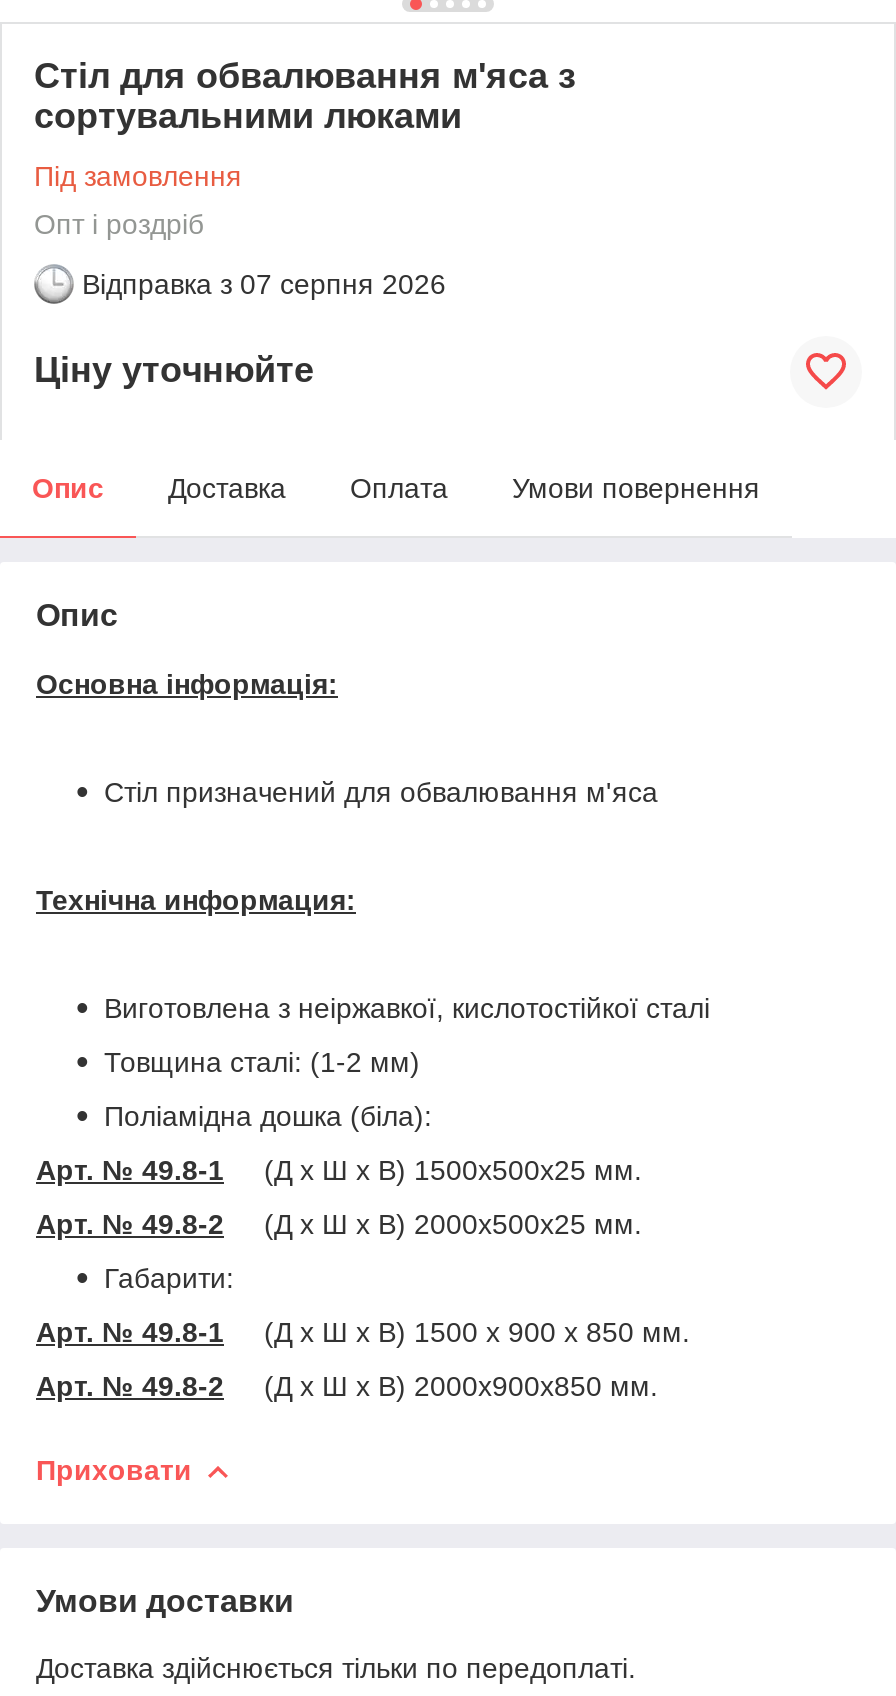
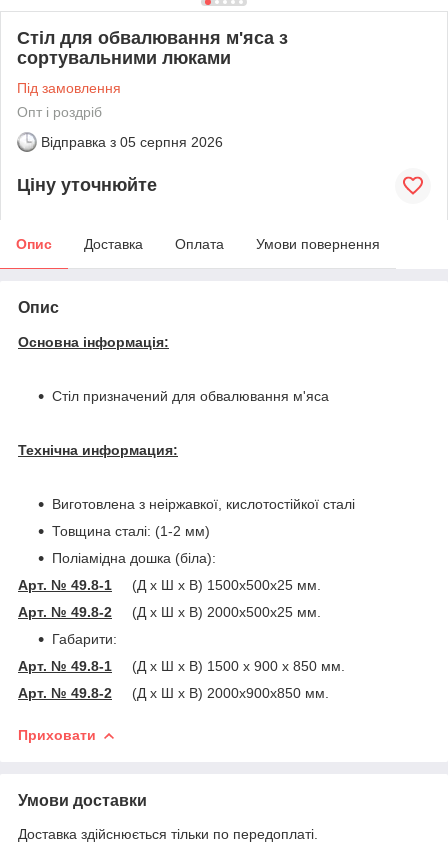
[82,268,446,300] Відправка з 07 серпня 2026 -> [41,134,223,150] Відправка з 05 серпня 2026

